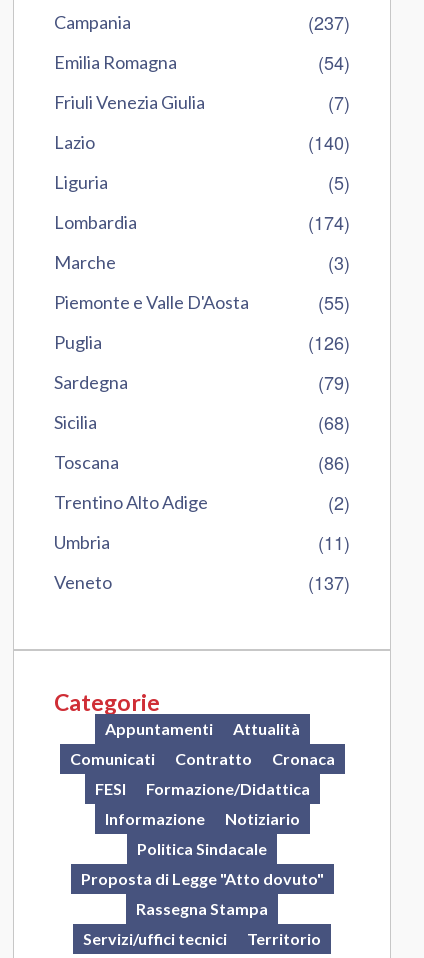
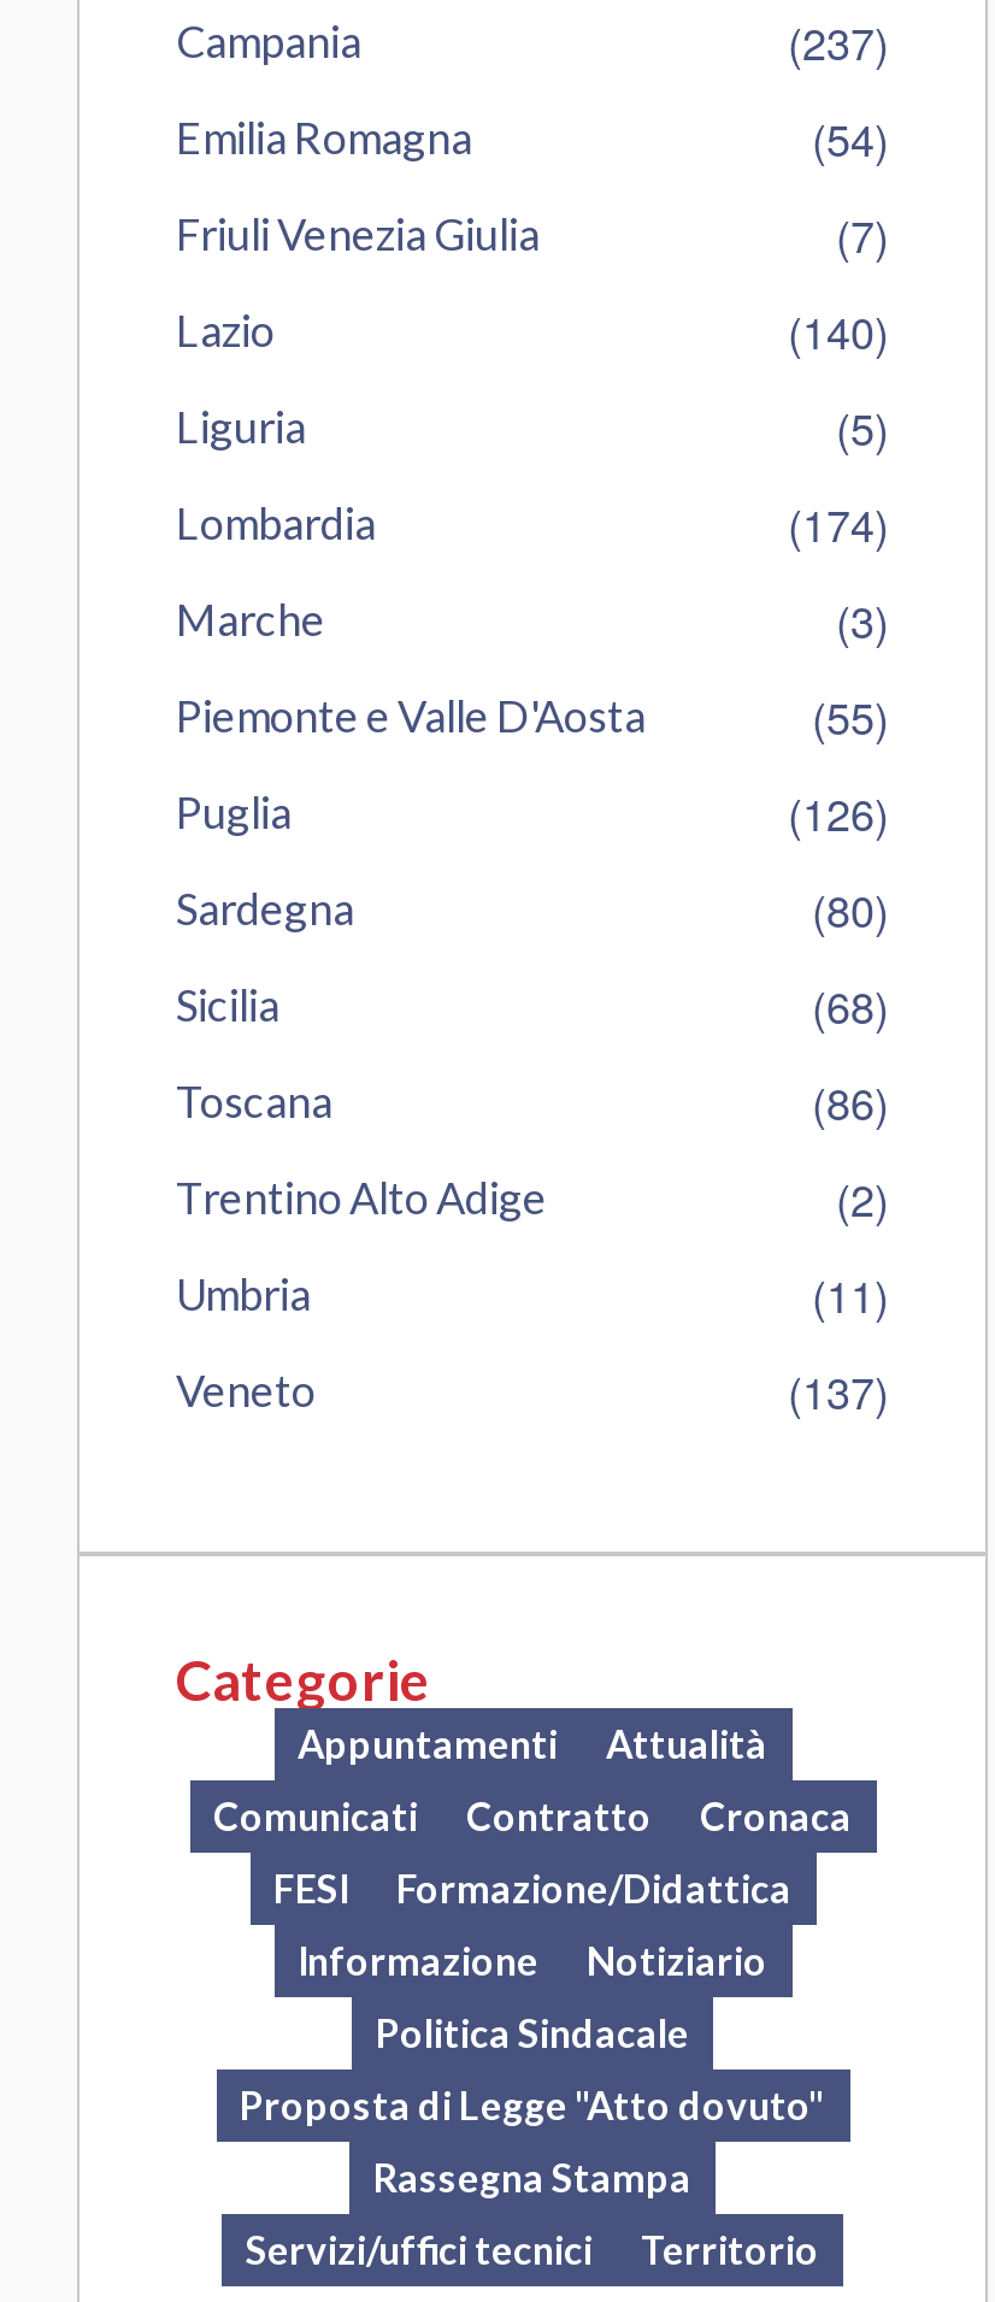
[318,369,350,395] (79) -> [812,878,889,941] (80)

